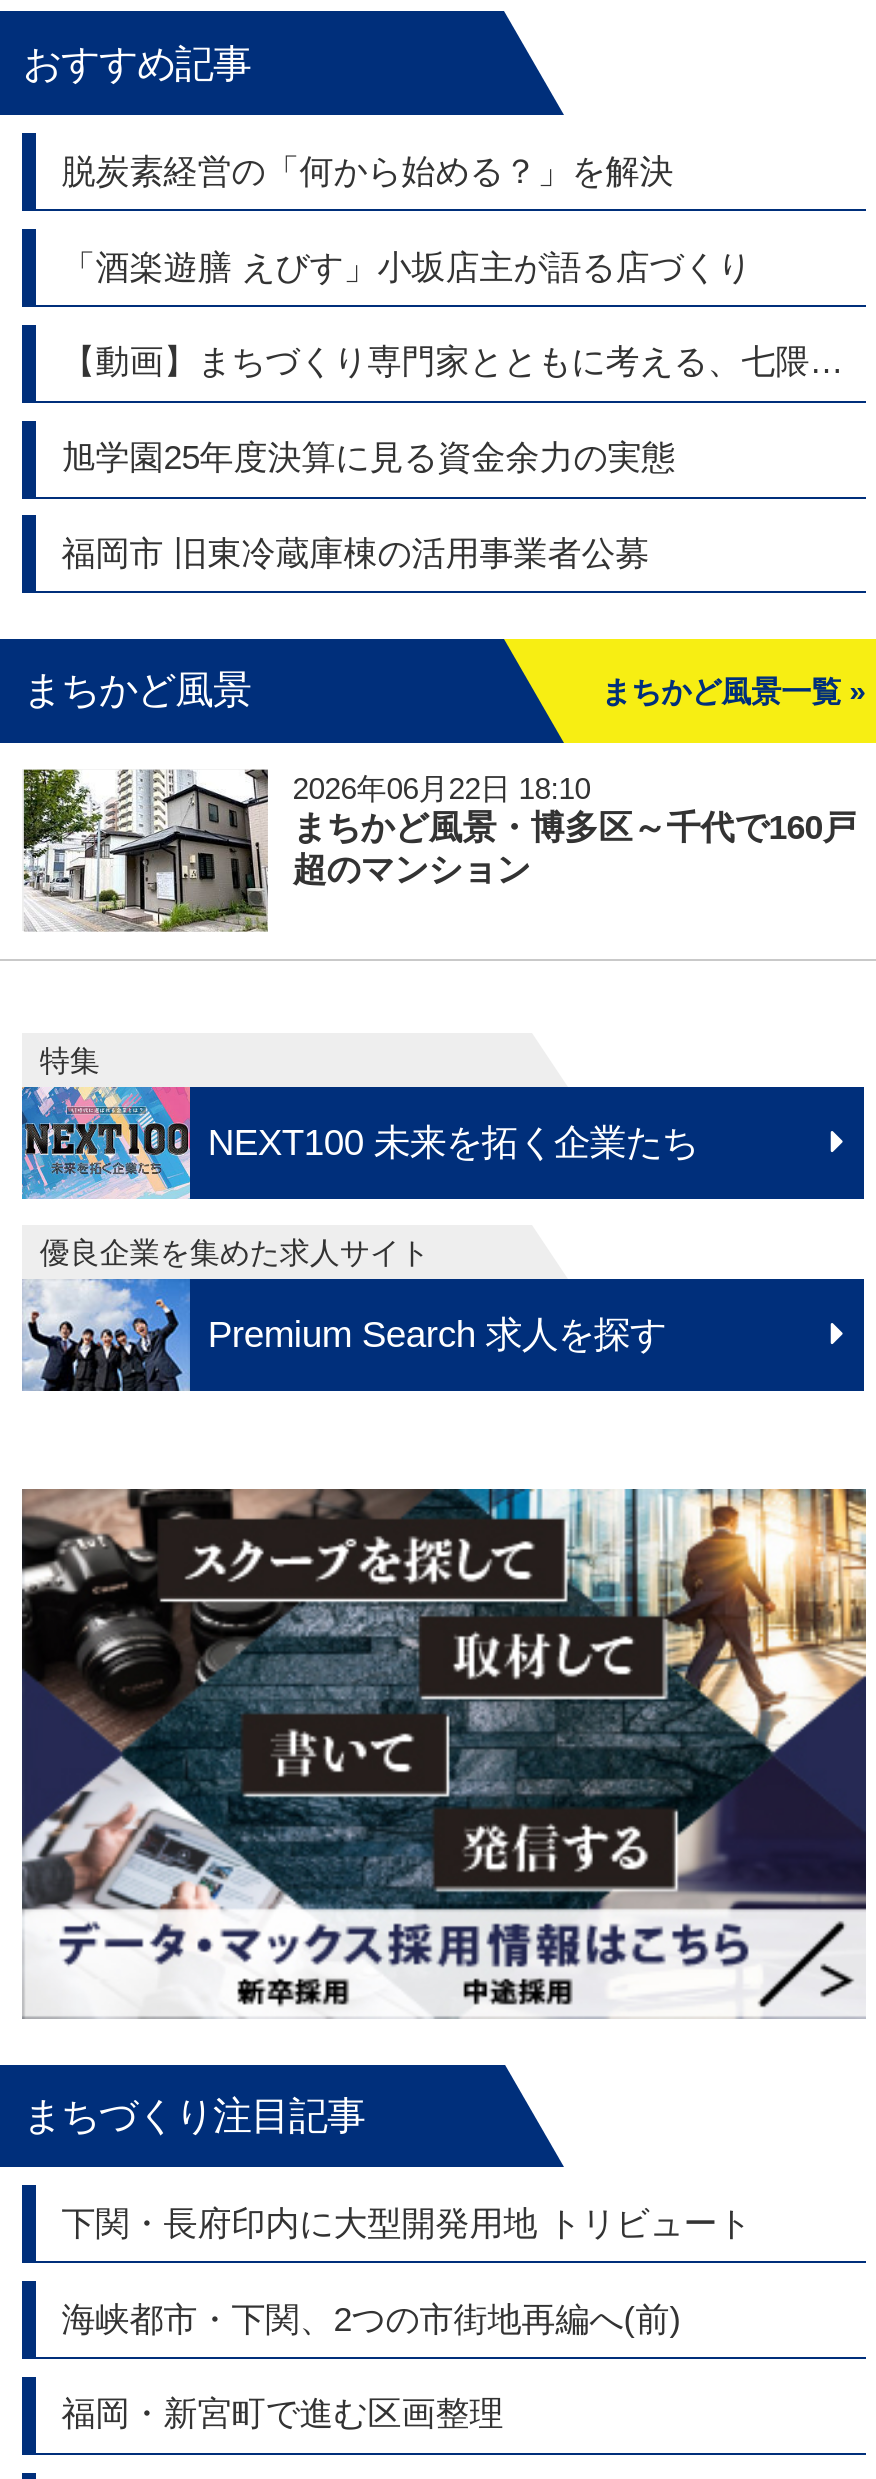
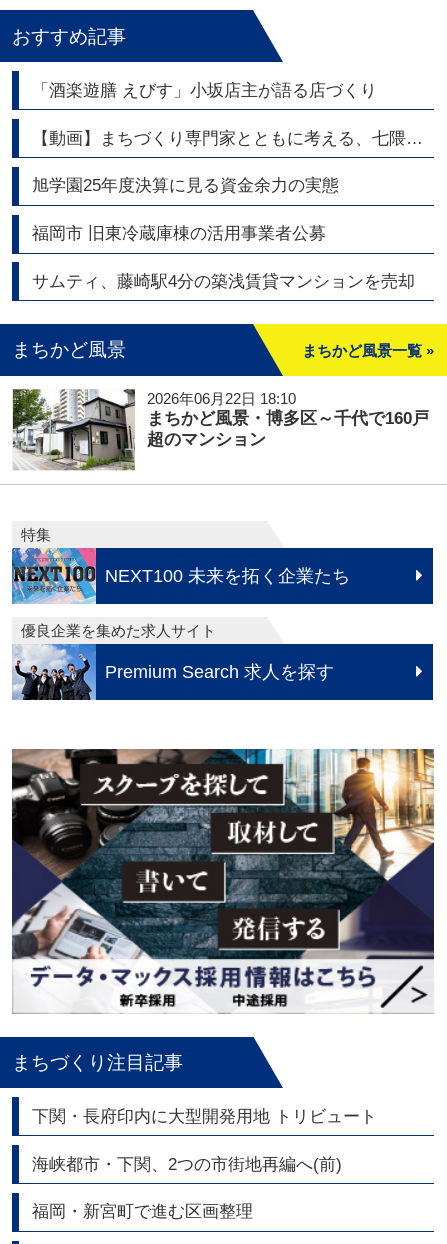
[62,152,674,190] 脱炭素経営の「何から始める？」を解決 -> none
moved [62,248,752,573] -> [32,81,377,243]: 「酒楽遊膳 えびす」小坂店主が語る店づくり | 旭学園25年度決算に見る資金余力の実態 | 福岡市 旧東冷蔵庫棟の活用事業者公募
none -> [32,272,415,291] サムティ、藤崎駅4分の築浅賃貸マンションを売却

